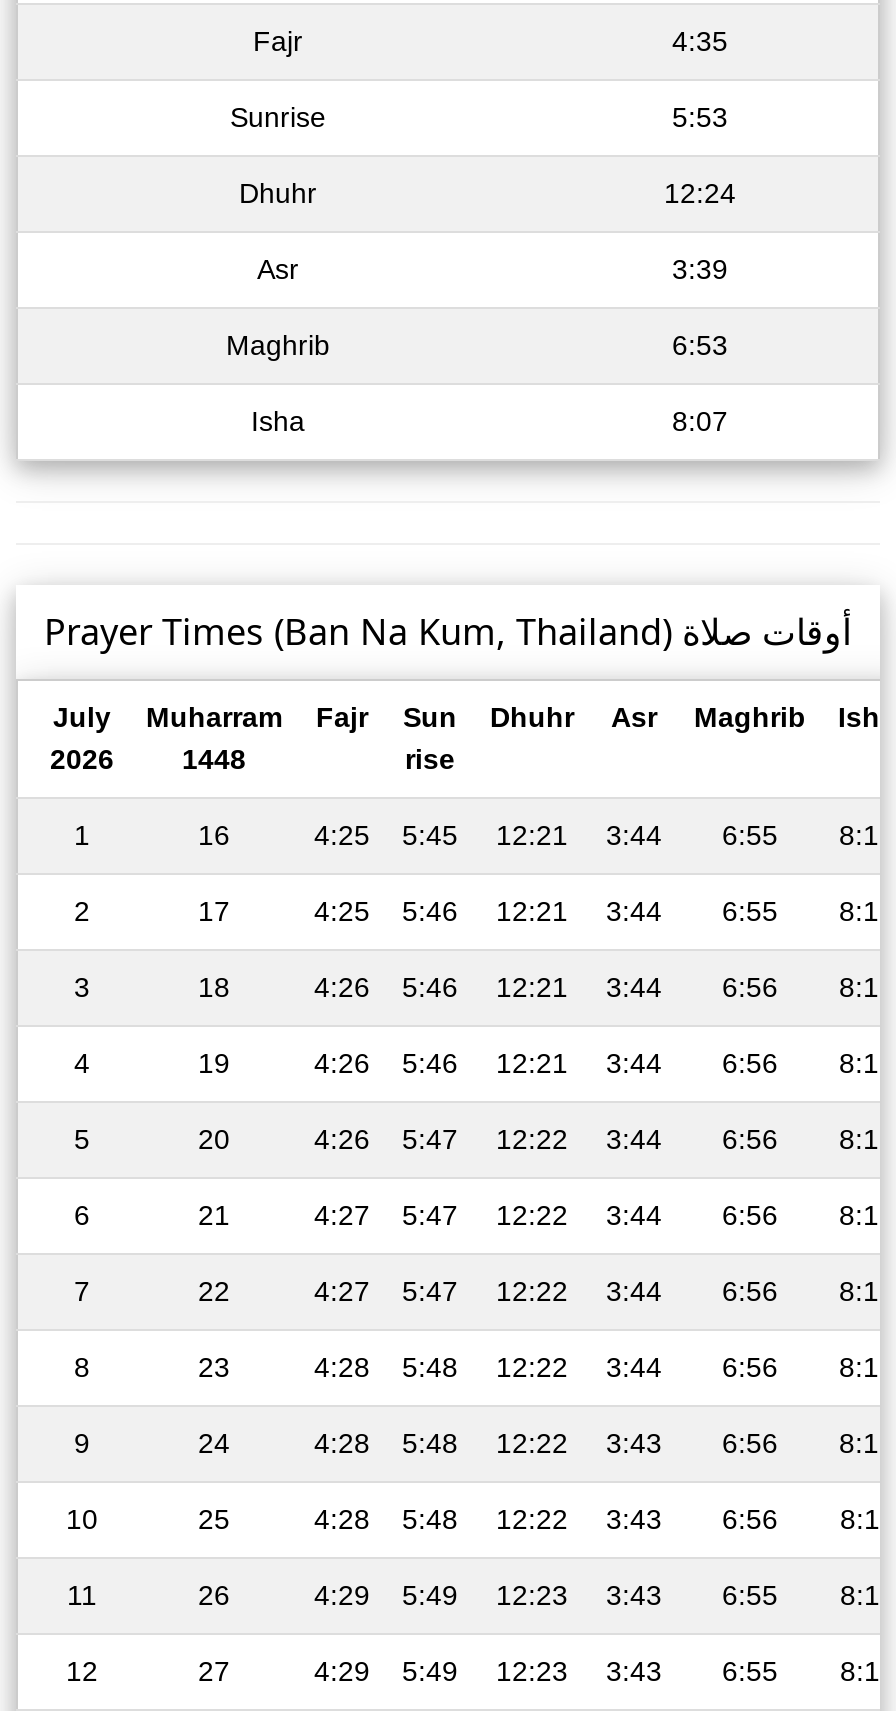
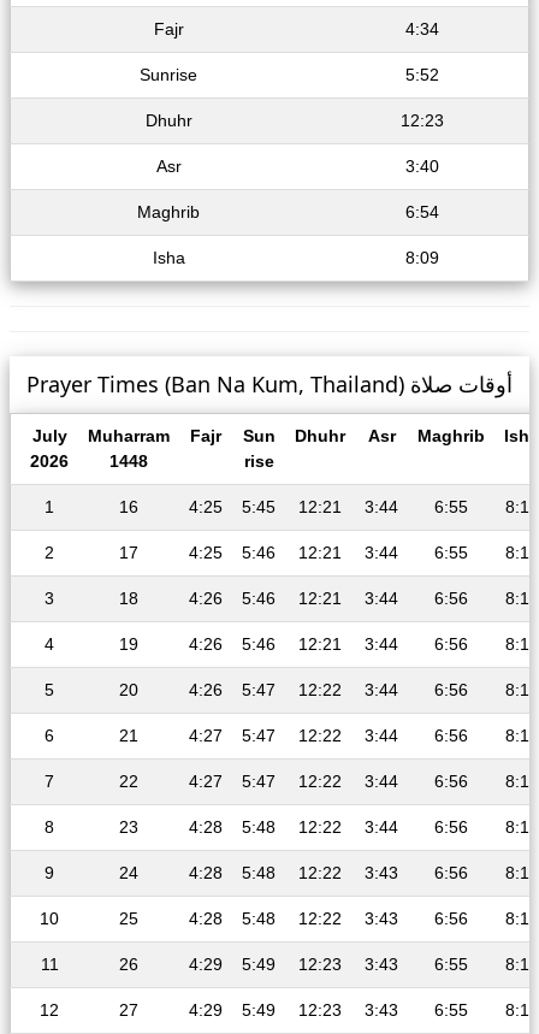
[672,25,728,57] 4:35 -> [405,19,439,39] 4:34
[672,101,728,133] 5:53 -> [405,65,439,84] 5:52
[664,177,736,209] 12:24 -> [401,111,444,130] 12:23
[672,253,728,285] 3:39 -> [405,156,439,176] 3:40
[672,329,728,361] 6:53 -> [405,202,439,221] 6:54
[672,405,728,437] 8:07 -> [405,248,439,267] 8:09

